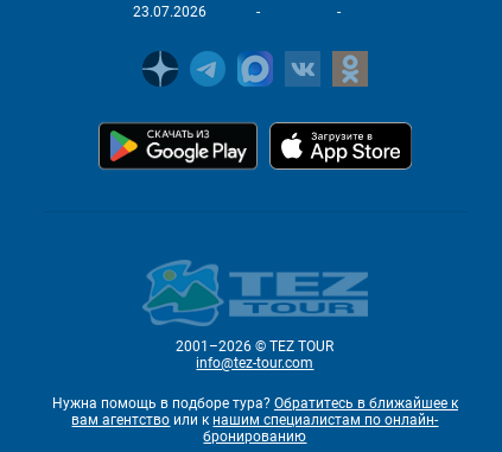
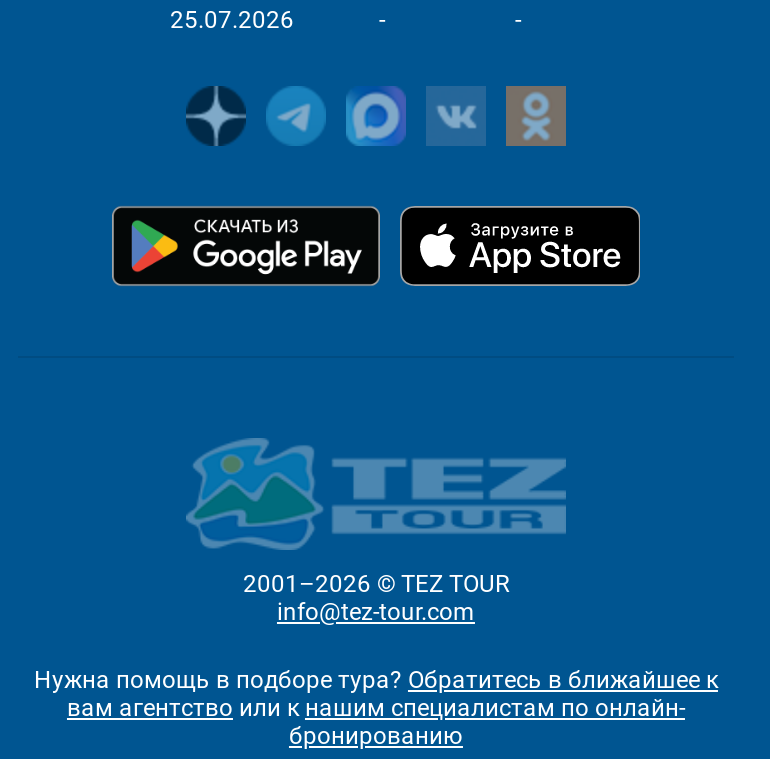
[133,4,206,20] 23.07.2026 -> [170,6,294,34] 25.07.2026

